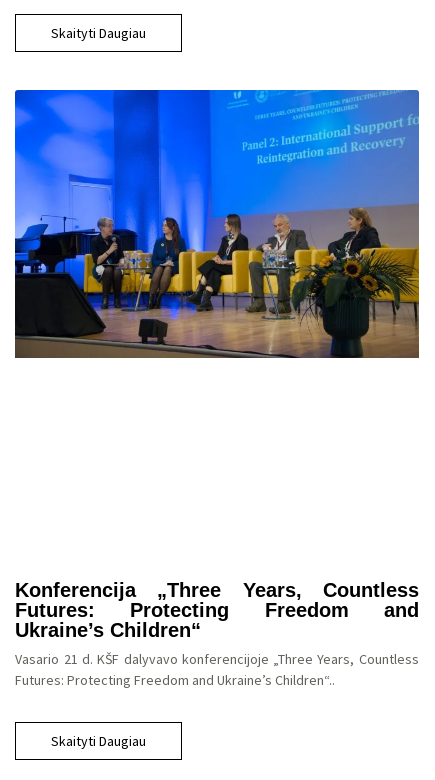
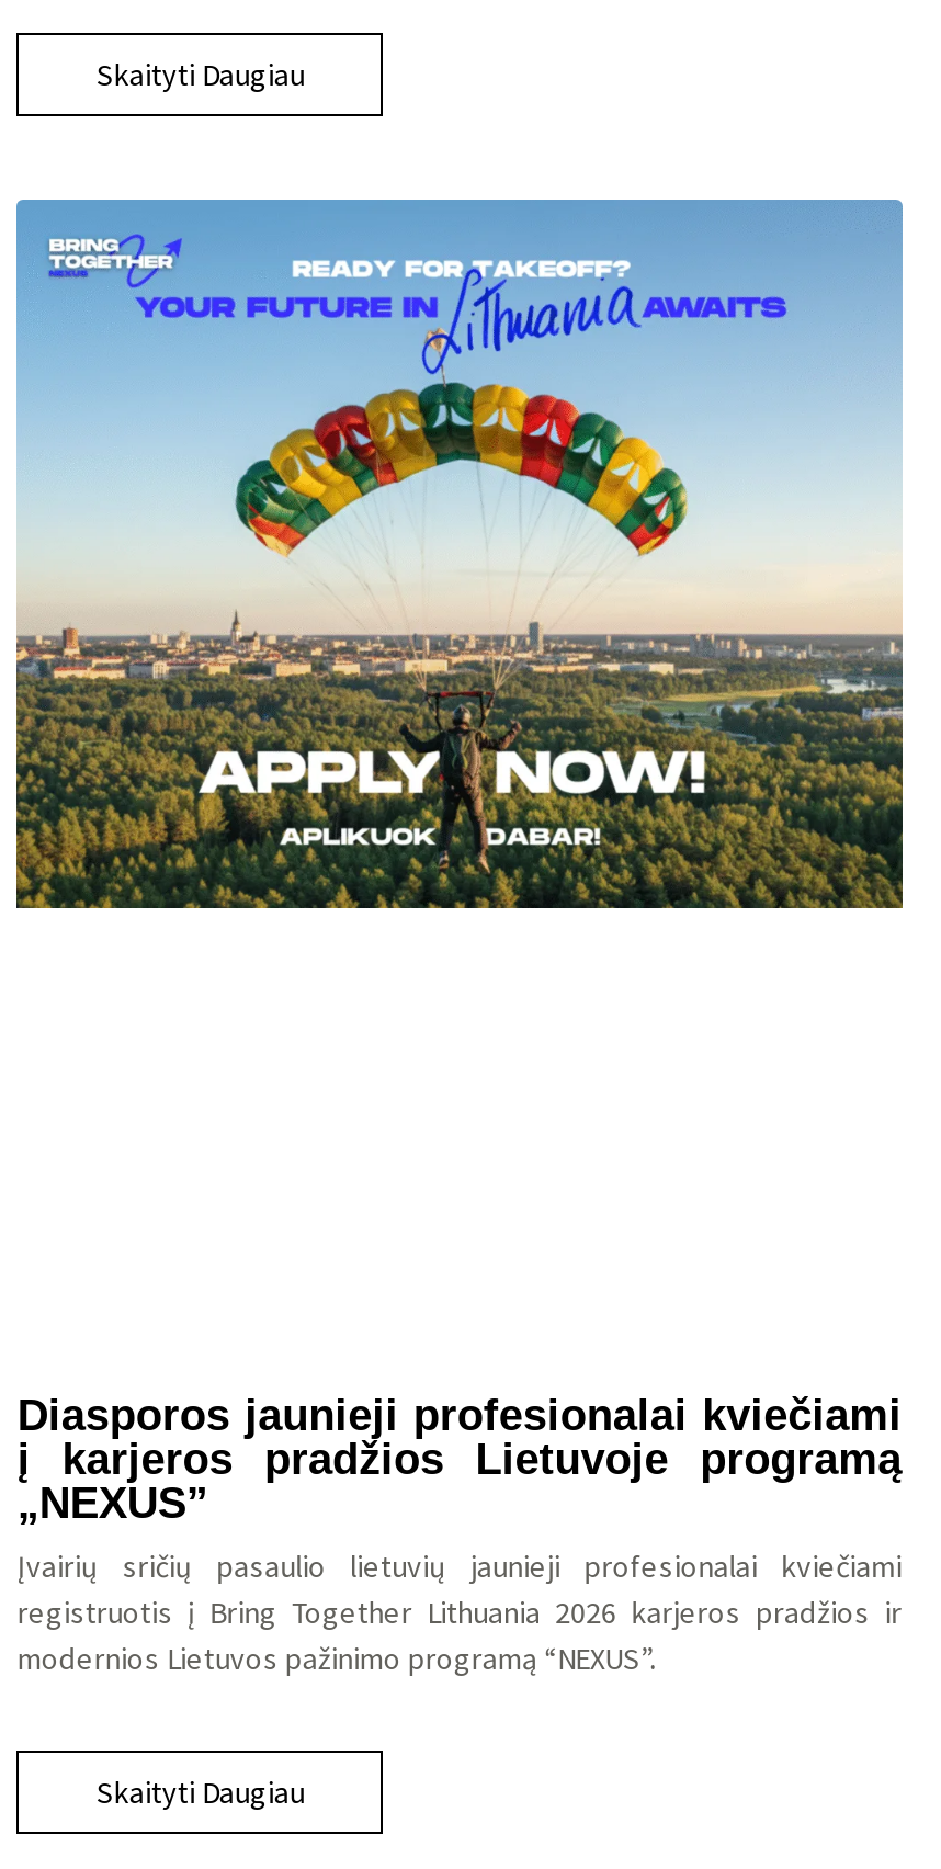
[14,90,420,359] [image] -> [14,197,905,910] [image]
[15,579,419,689] Konferencija „Three Years, Countless | Futures: Protecting Freedom and | Ukraine’s Children“ | Vasario 21 d. KŠF dalyvavo konferencijoje „Three Years, Countless | Futures: Protecting Freedom and Ukraine’s Children“.. -> [17,1392,902,1680] Diasporos jaunieji profesionalai kviečiami | į karjeros pradžios Lietuvoje programą | „NEXUS” | Įvairių sričių pasaulio lietuvių jaunieji profesionalai kviečiami | registruotis į Bring Together Lithuania 2026 karjeros pradžios ir | modernios Lietuvos pažinimo programą “NEXUS”.

